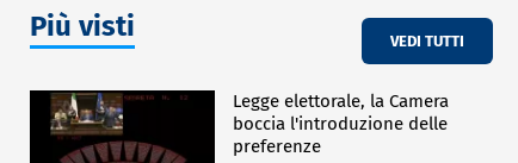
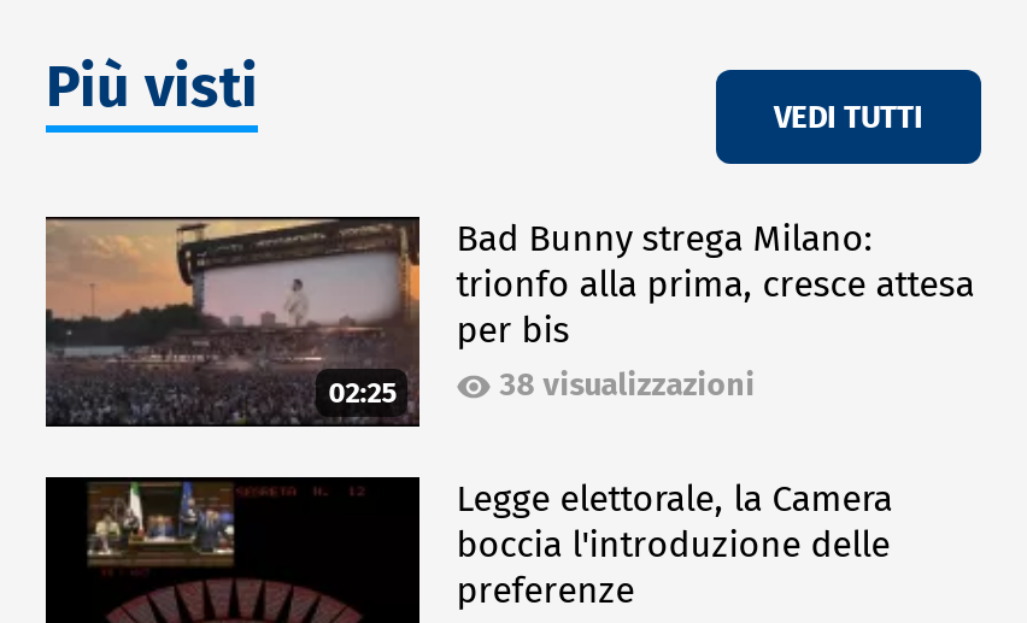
none -> [43,217,422,429] [image] | 02:25
none -> [456,218,974,404] Bad Bunny strega Milano: | trionfo alla prima, cresce attesa | per bis | 38 visualizzazioni

